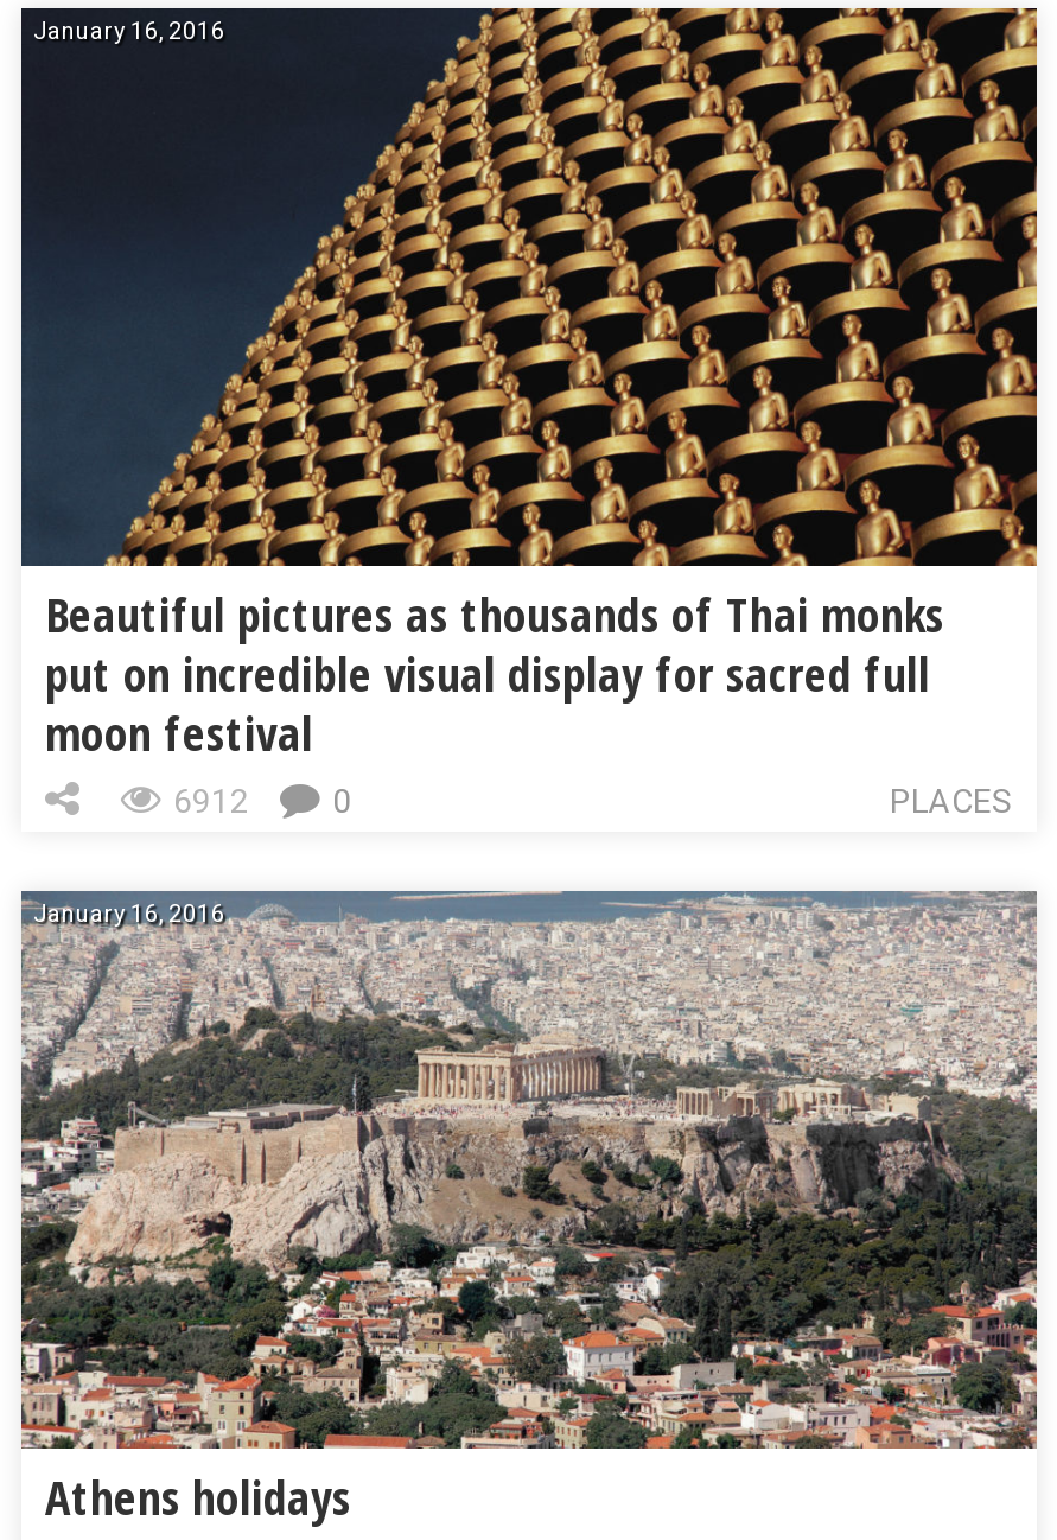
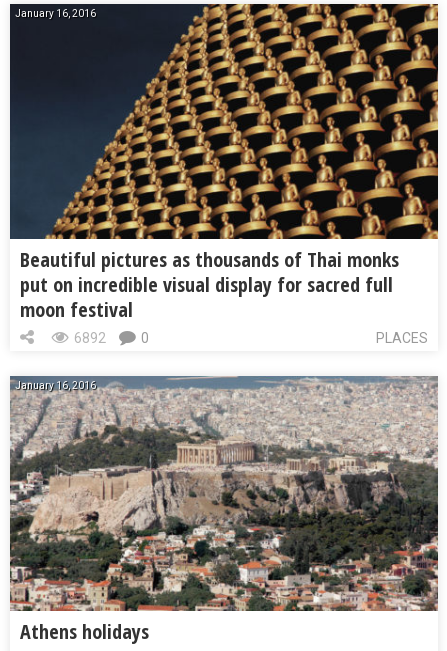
[173,782,249,820] 6912 -> [74,330,106,346] 6892

